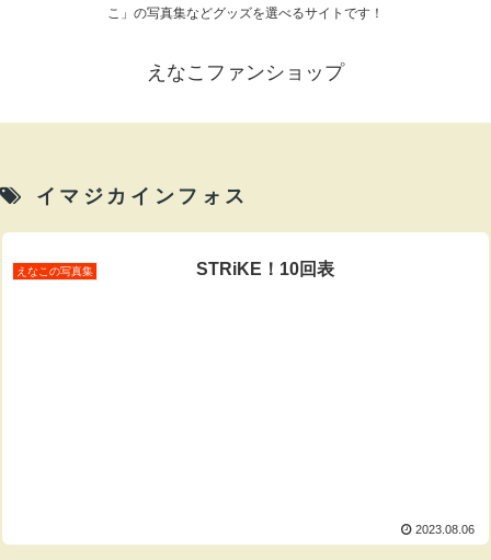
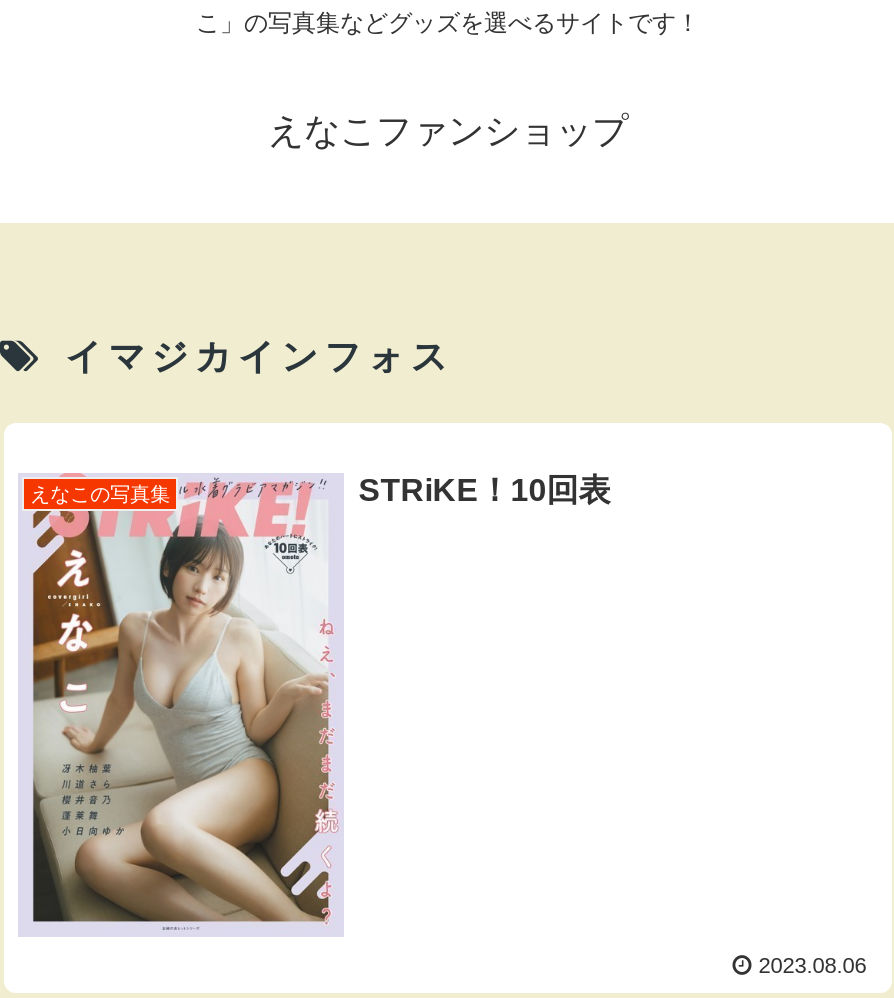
none -> [18,471,344,937] [image]

